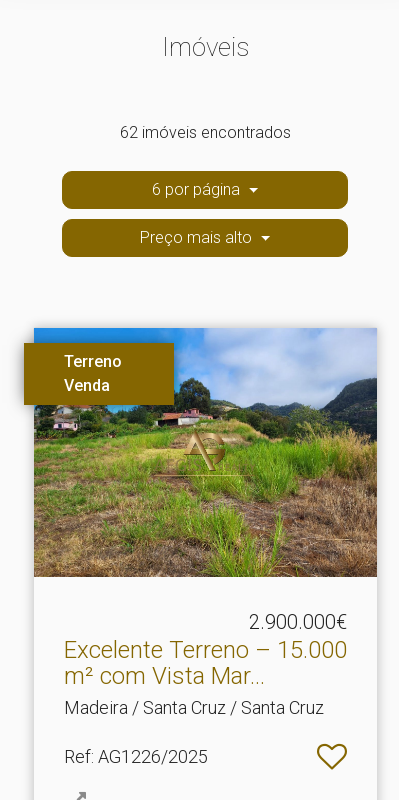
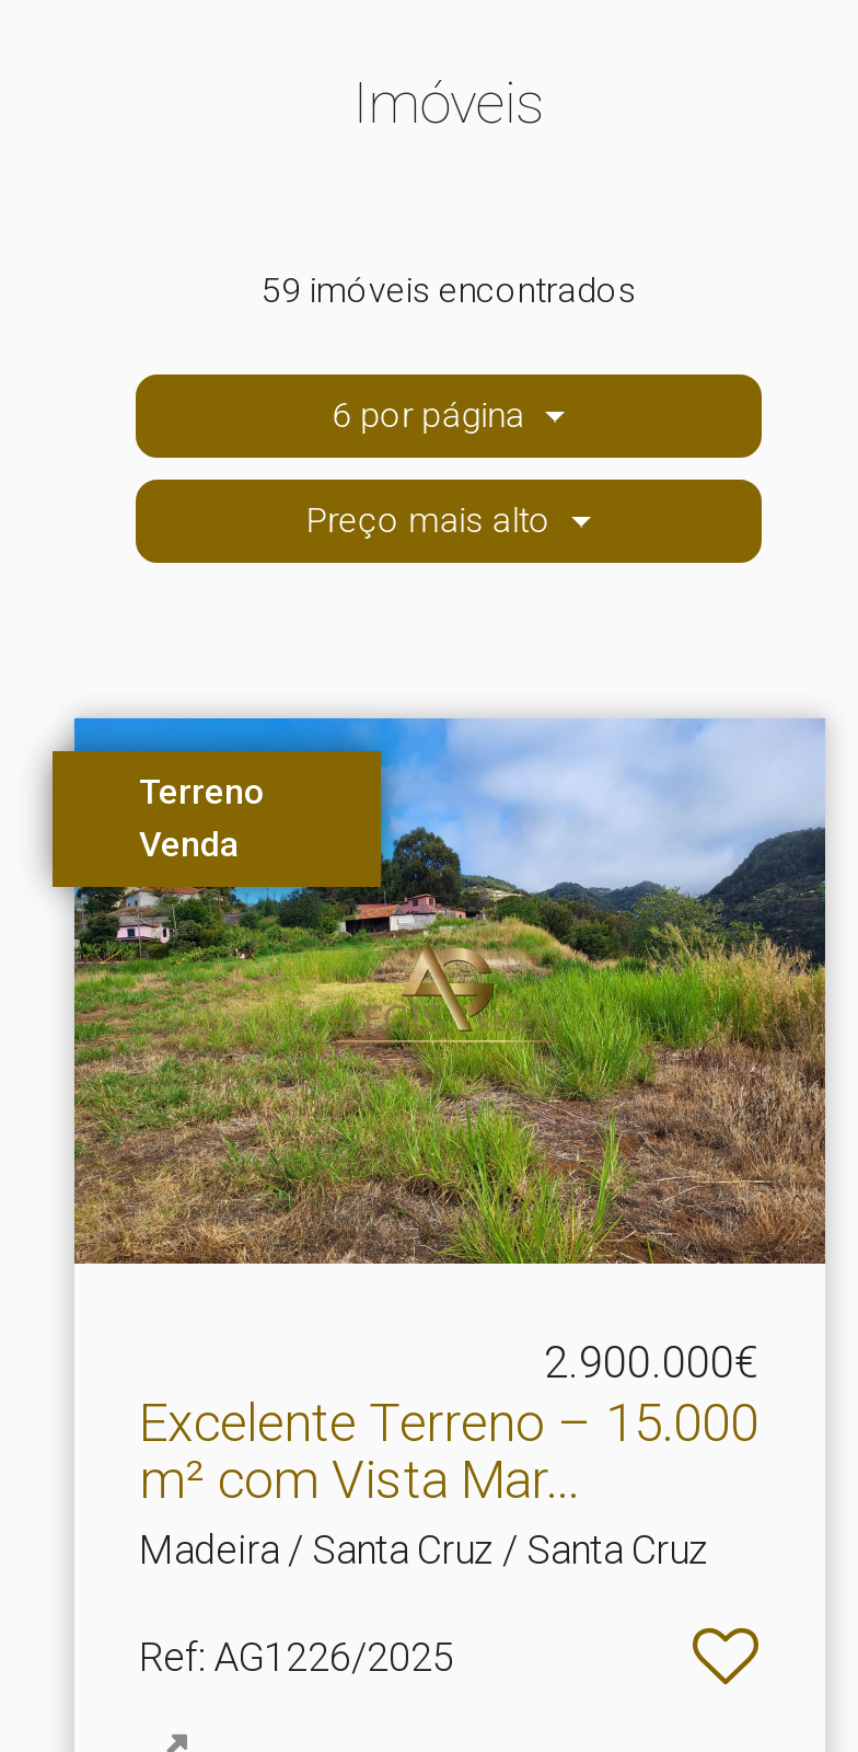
[119,123,290,142] 62 imóveis encontrados -> [262,269,636,310] 59 imóveis encontrados

